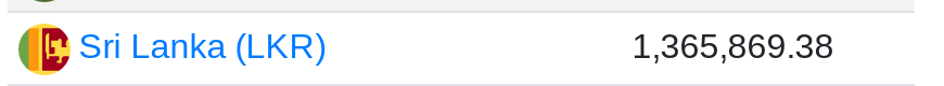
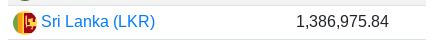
[632,28,834,64] 1,365,869.38 -> [296,13,389,30] 1,386,975.84

